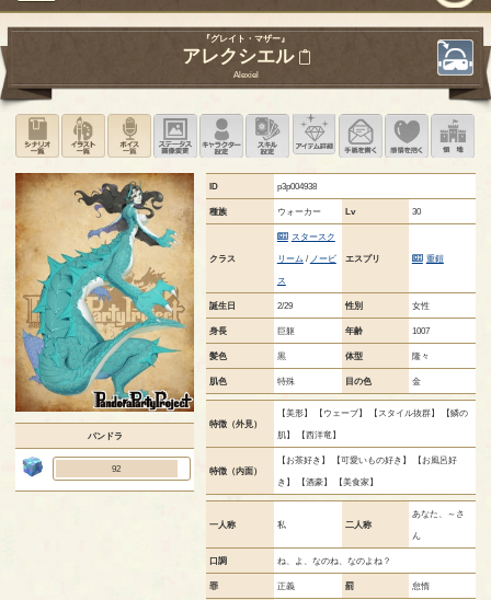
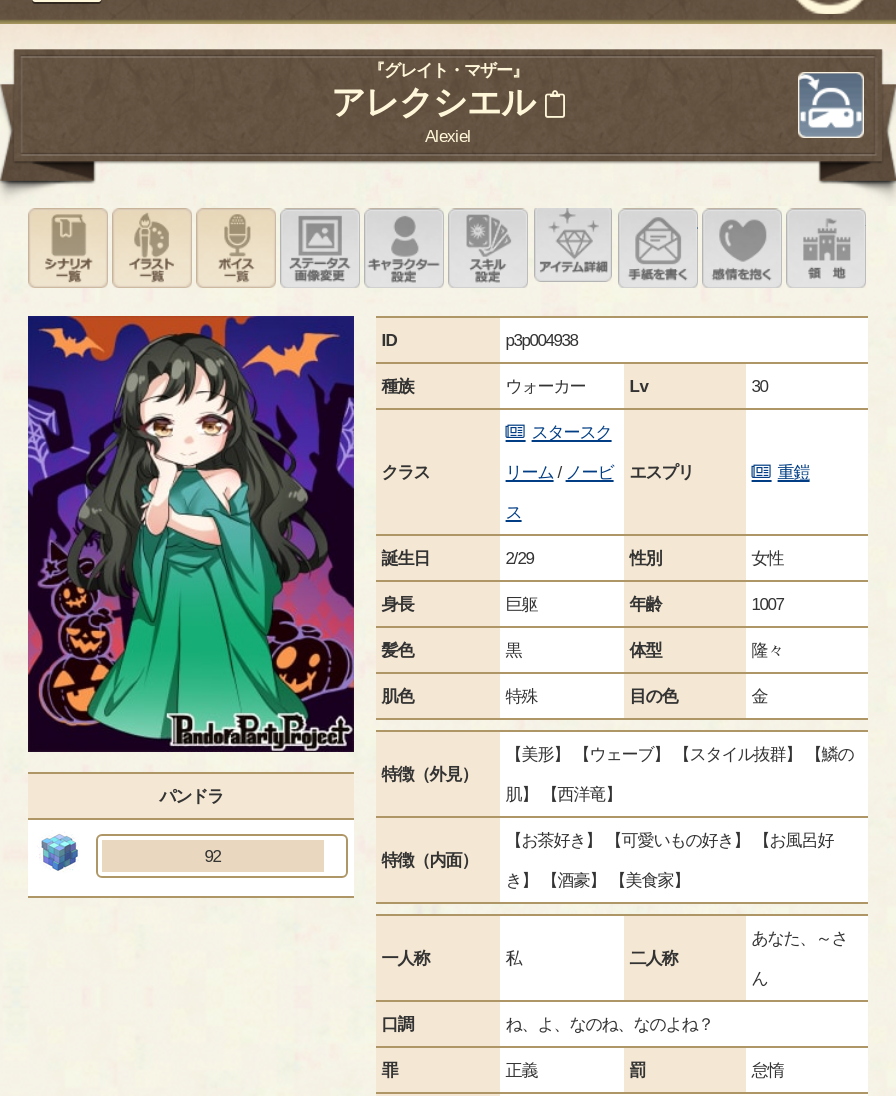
[14,172,195,413] [image] -> [26,314,356,754] [image]

